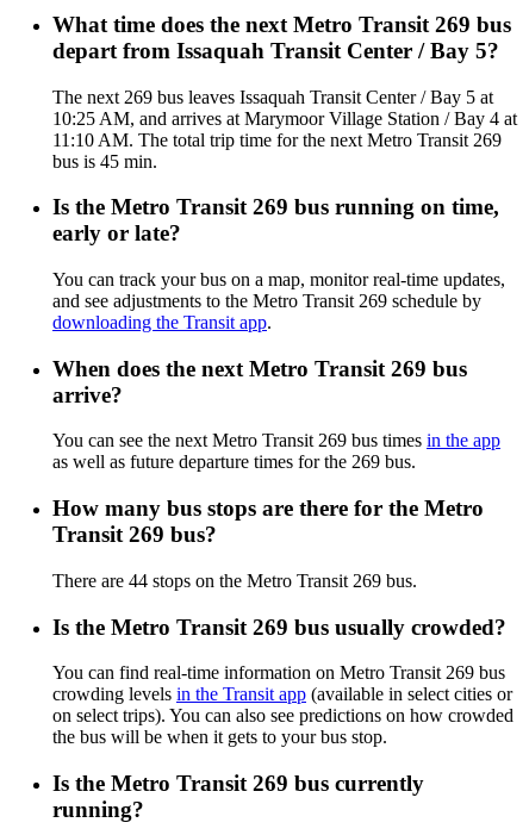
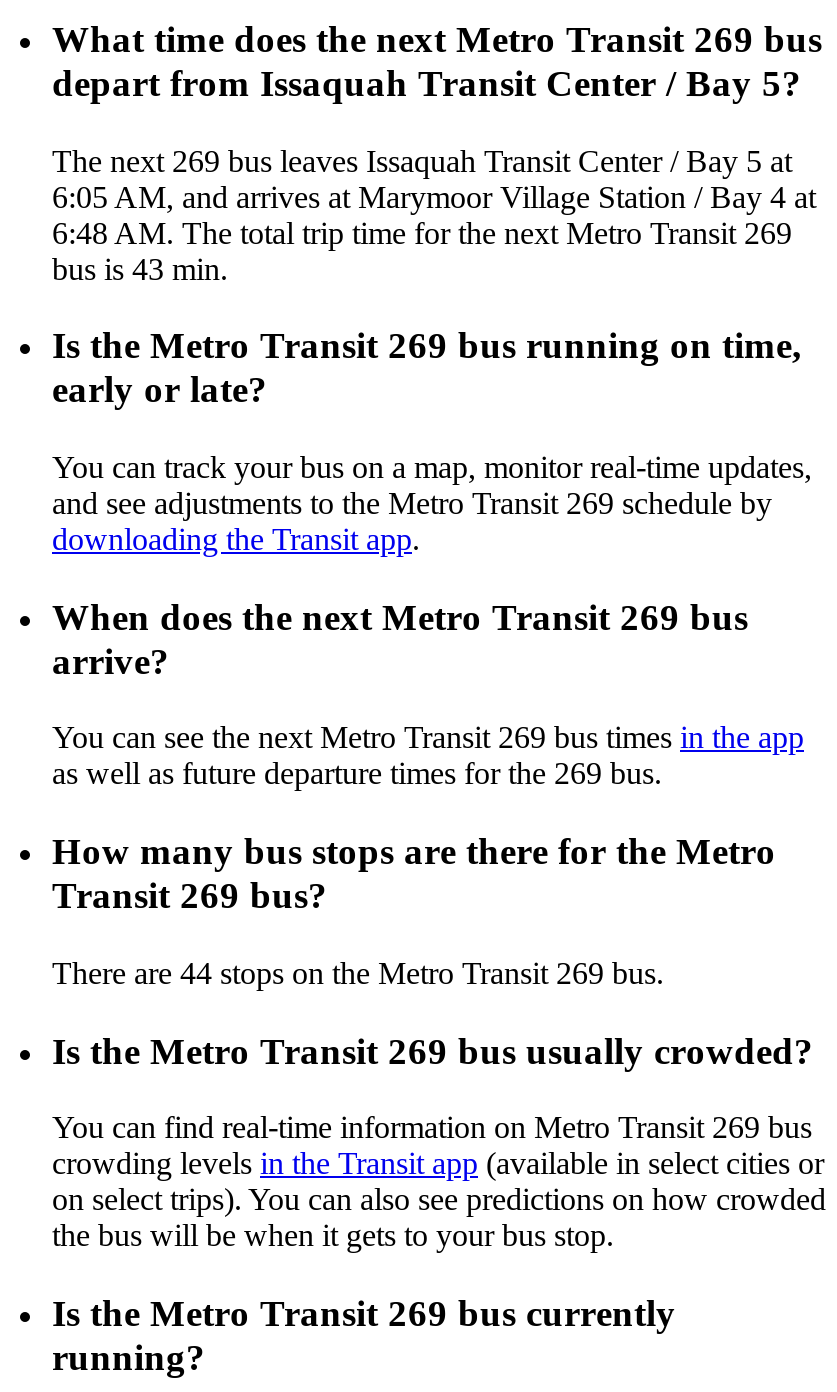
[52,108,517,128] 10:25 AM, and arrives at Marymoor Village Station / Bay 4 at -> [52,179,816,213] 6:05 AM, and arrives at Marymoor Village Station / Bay 4 at
[52,129,502,149] 11:10 AM. The total trip time for the next Metro Transit 269 -> [52,215,792,249] 6:48 AM. The total trip time for the next Metro Transit 269
[52,151,157,171] bus is 45 min. -> [52,251,228,285] bus is 43 min.

